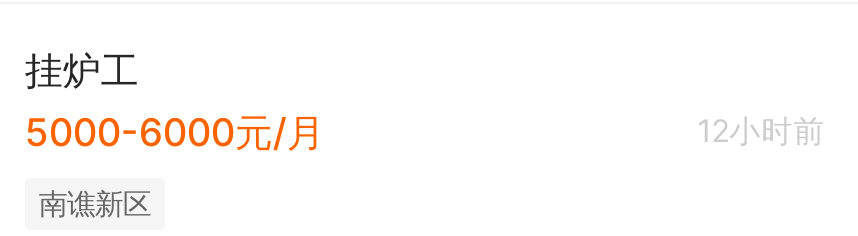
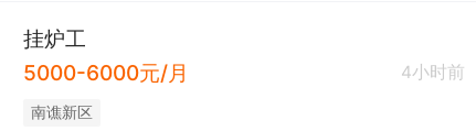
[697,112,825,150] 12小时前 -> [401,62,465,83] 4小时前

